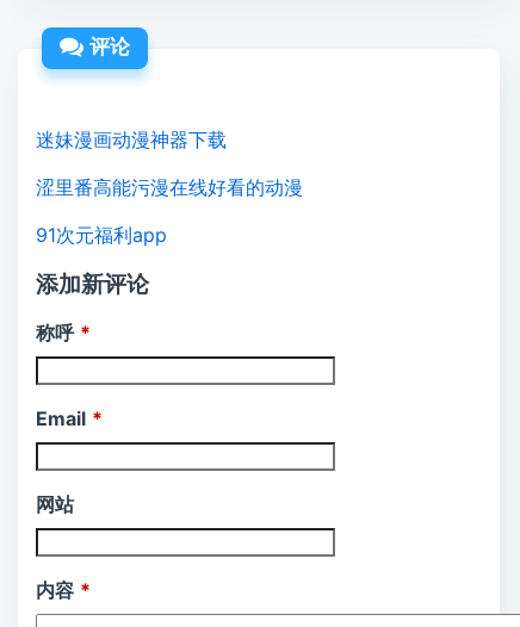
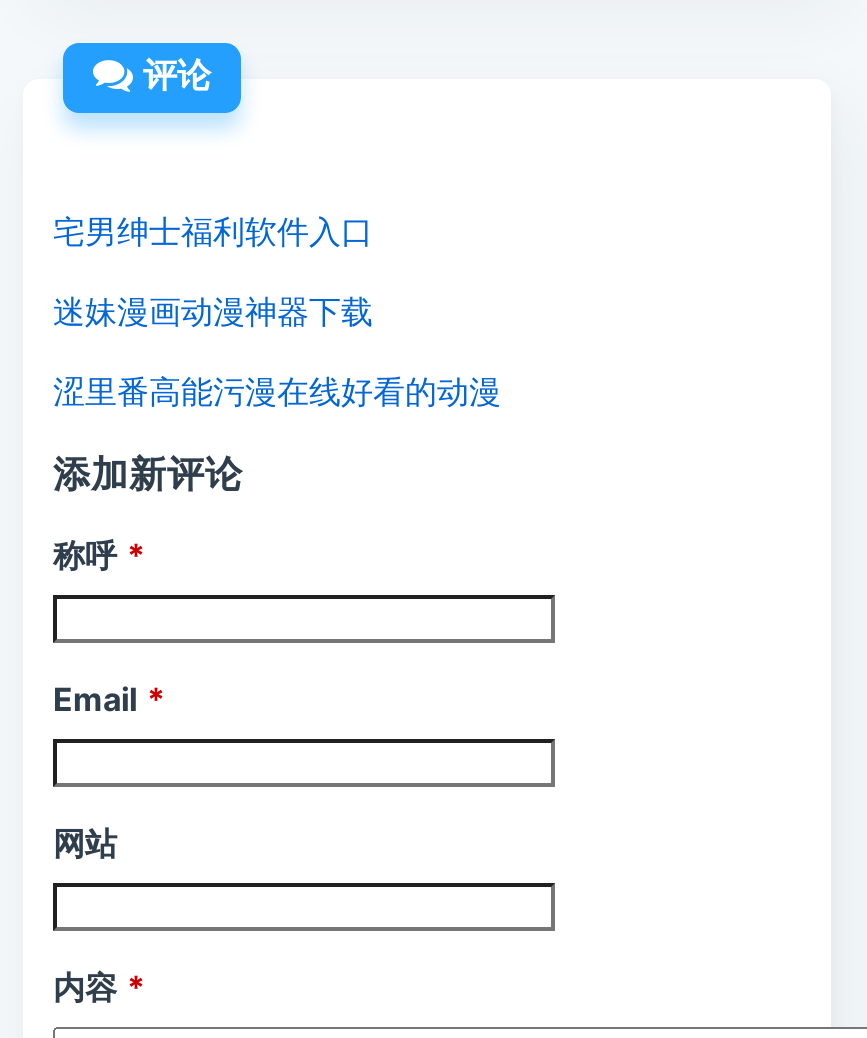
none -> [53,211,373,251] 宅男绅士福利软件入口
moved [36,128,303,199] -> [53,291,501,411]: 迷妹漫画动漫神器下载 | 涩里番高能污漫在线好看的动漫
[36,223,167,247] 91次元福利app -> none

